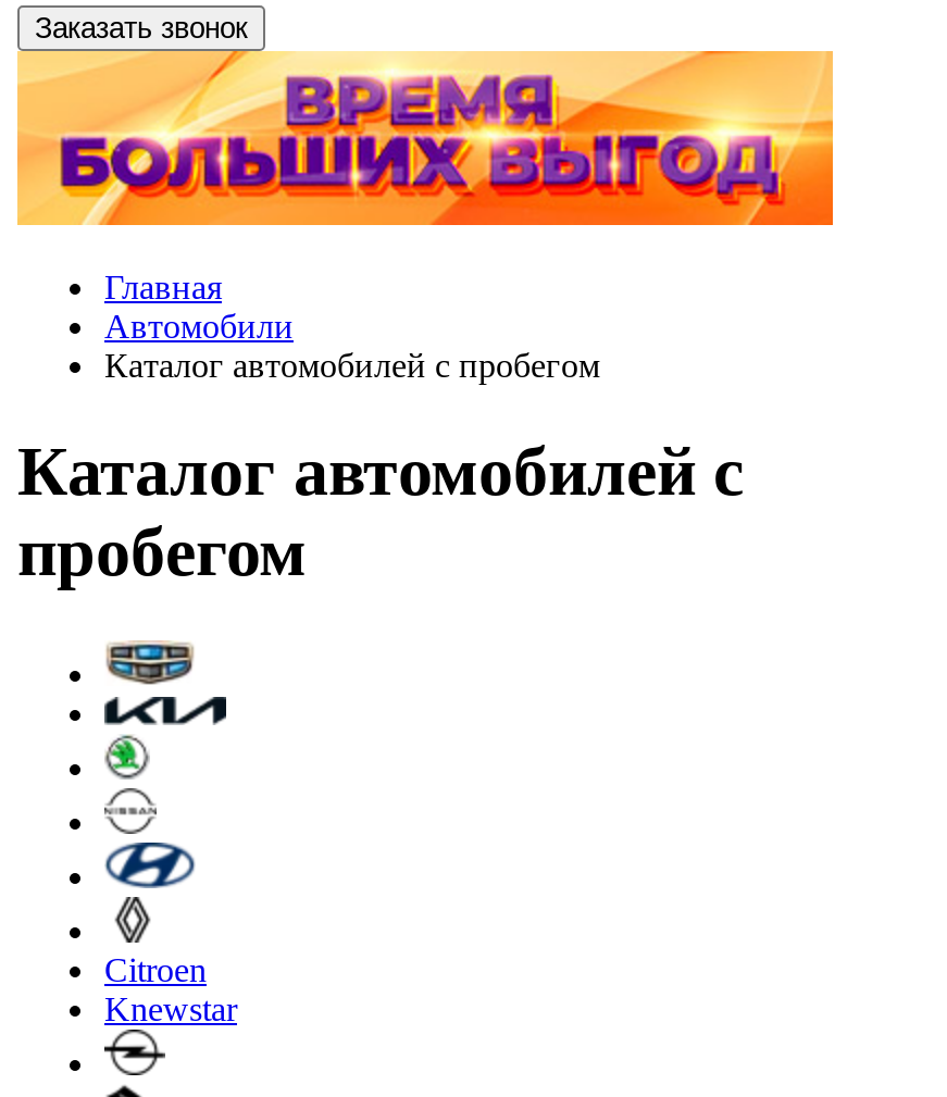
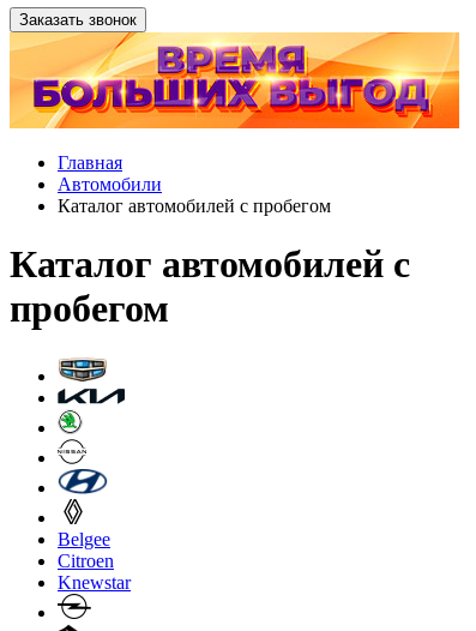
none -> [58,529,110,549] Belgee

